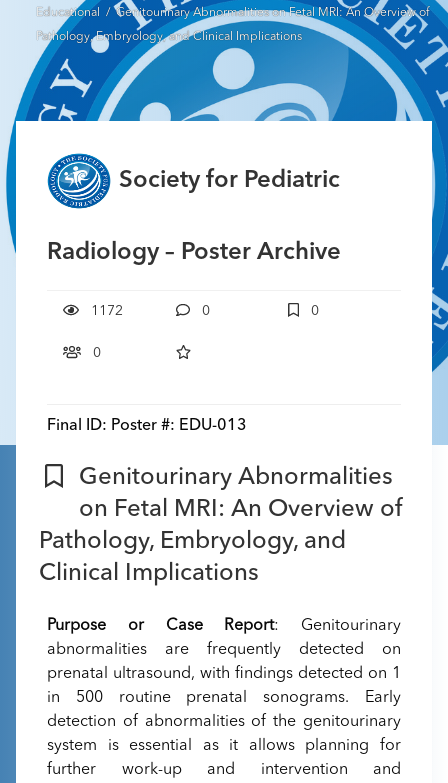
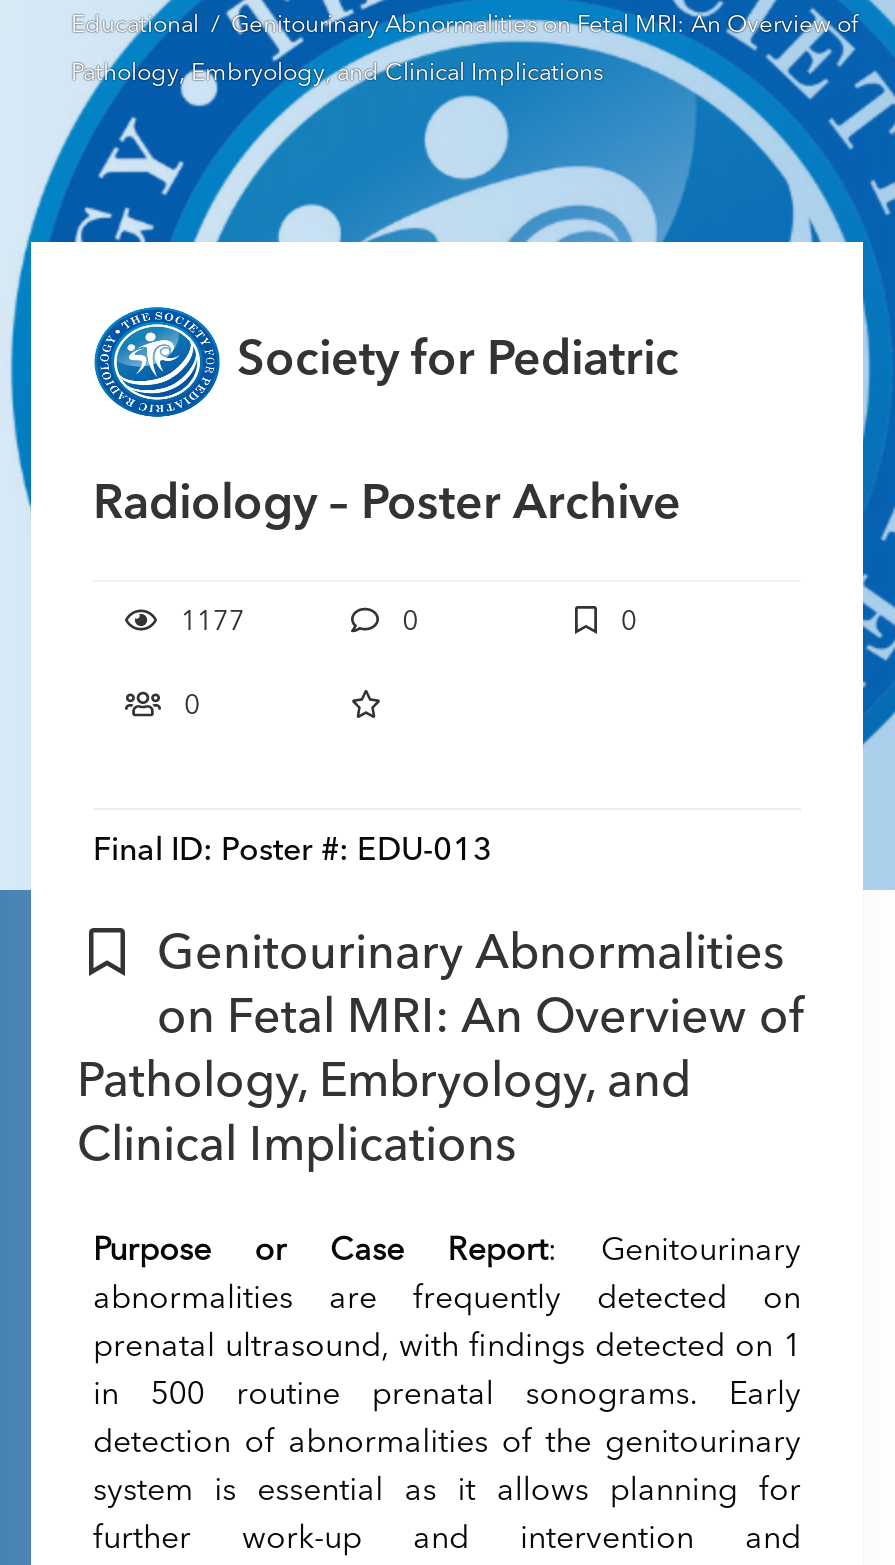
[91,304,123,318] 1172 -> [181,608,245,636] 1177

